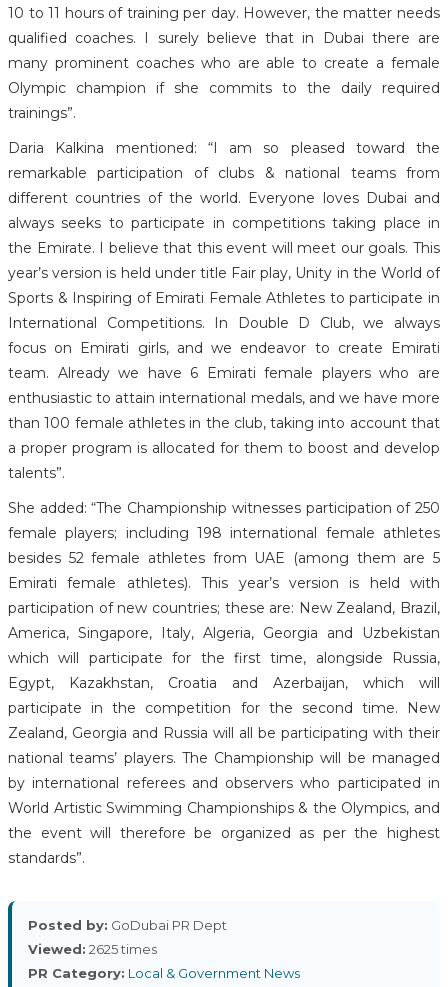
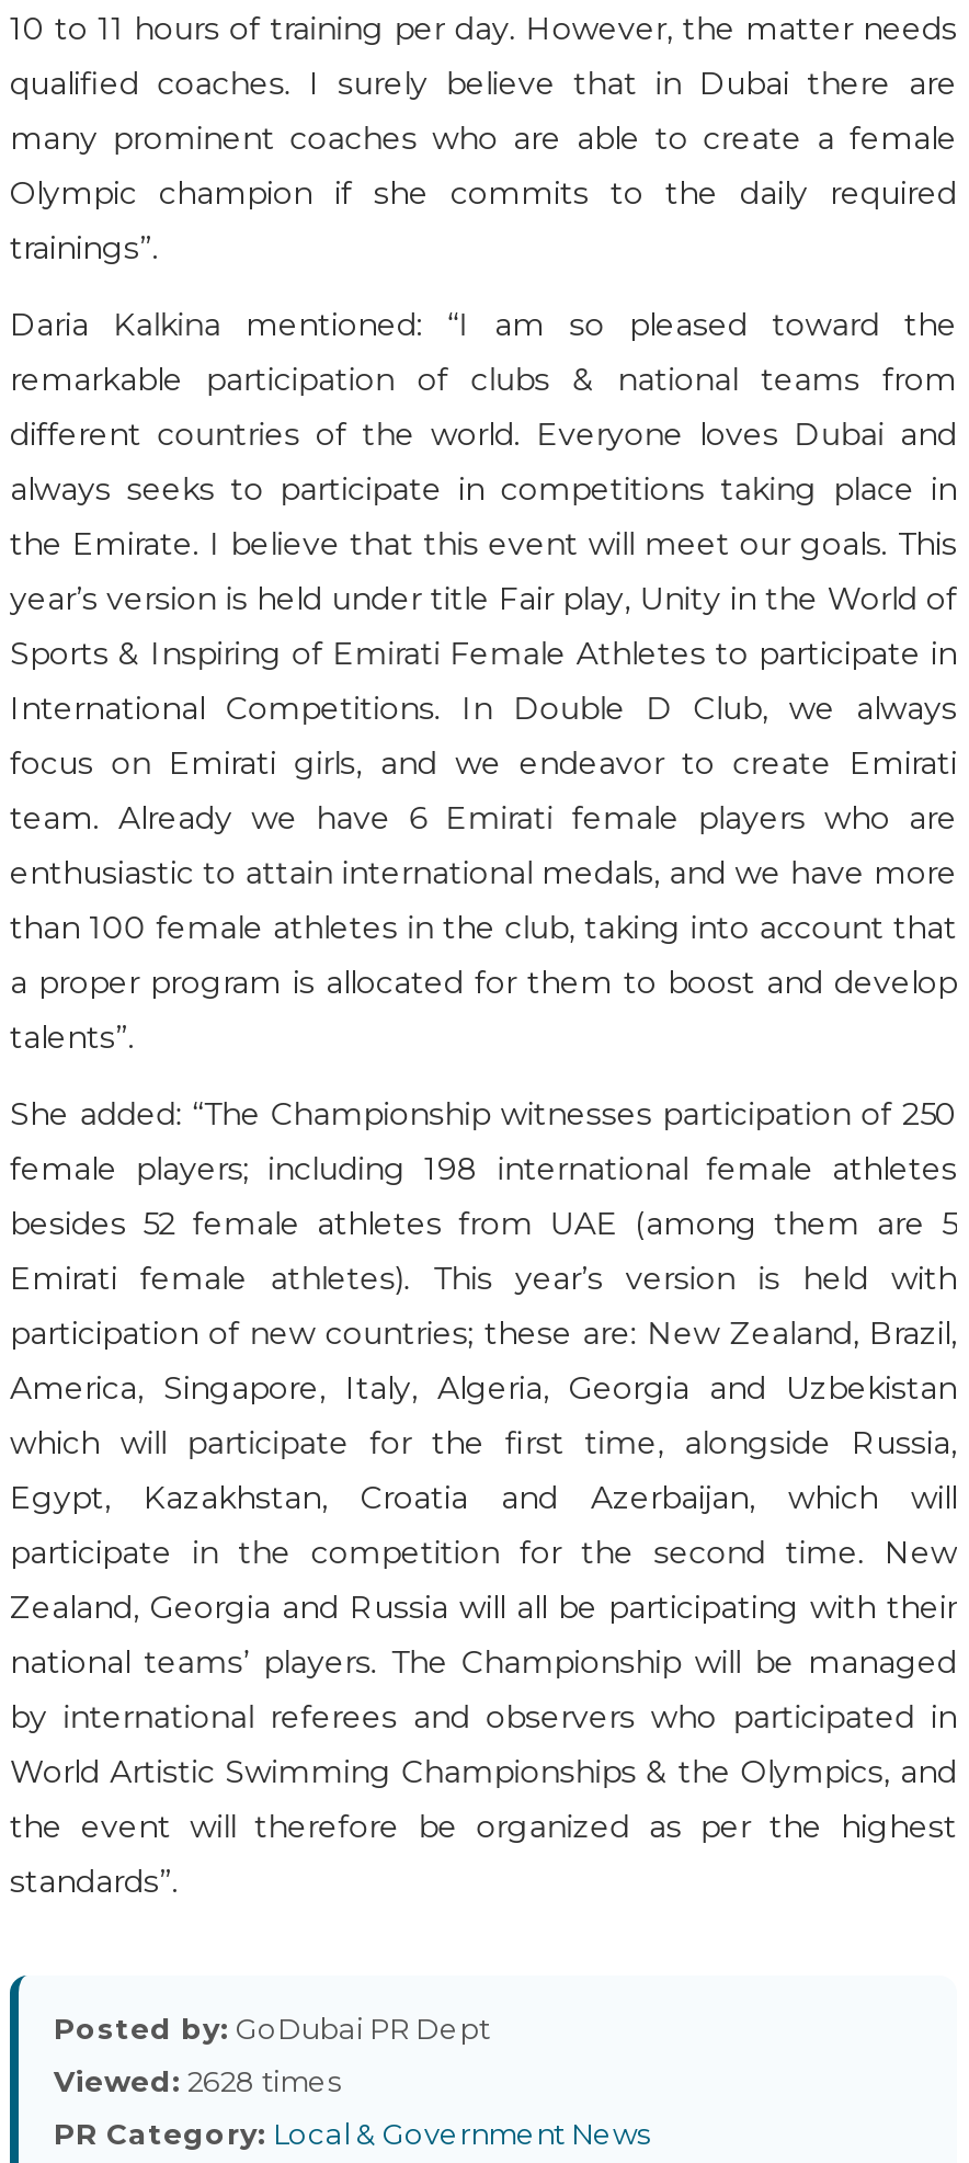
[28,941,157,957] Viewed: 2625 times -> [54,2063,341,2098] Viewed: 2628 times

